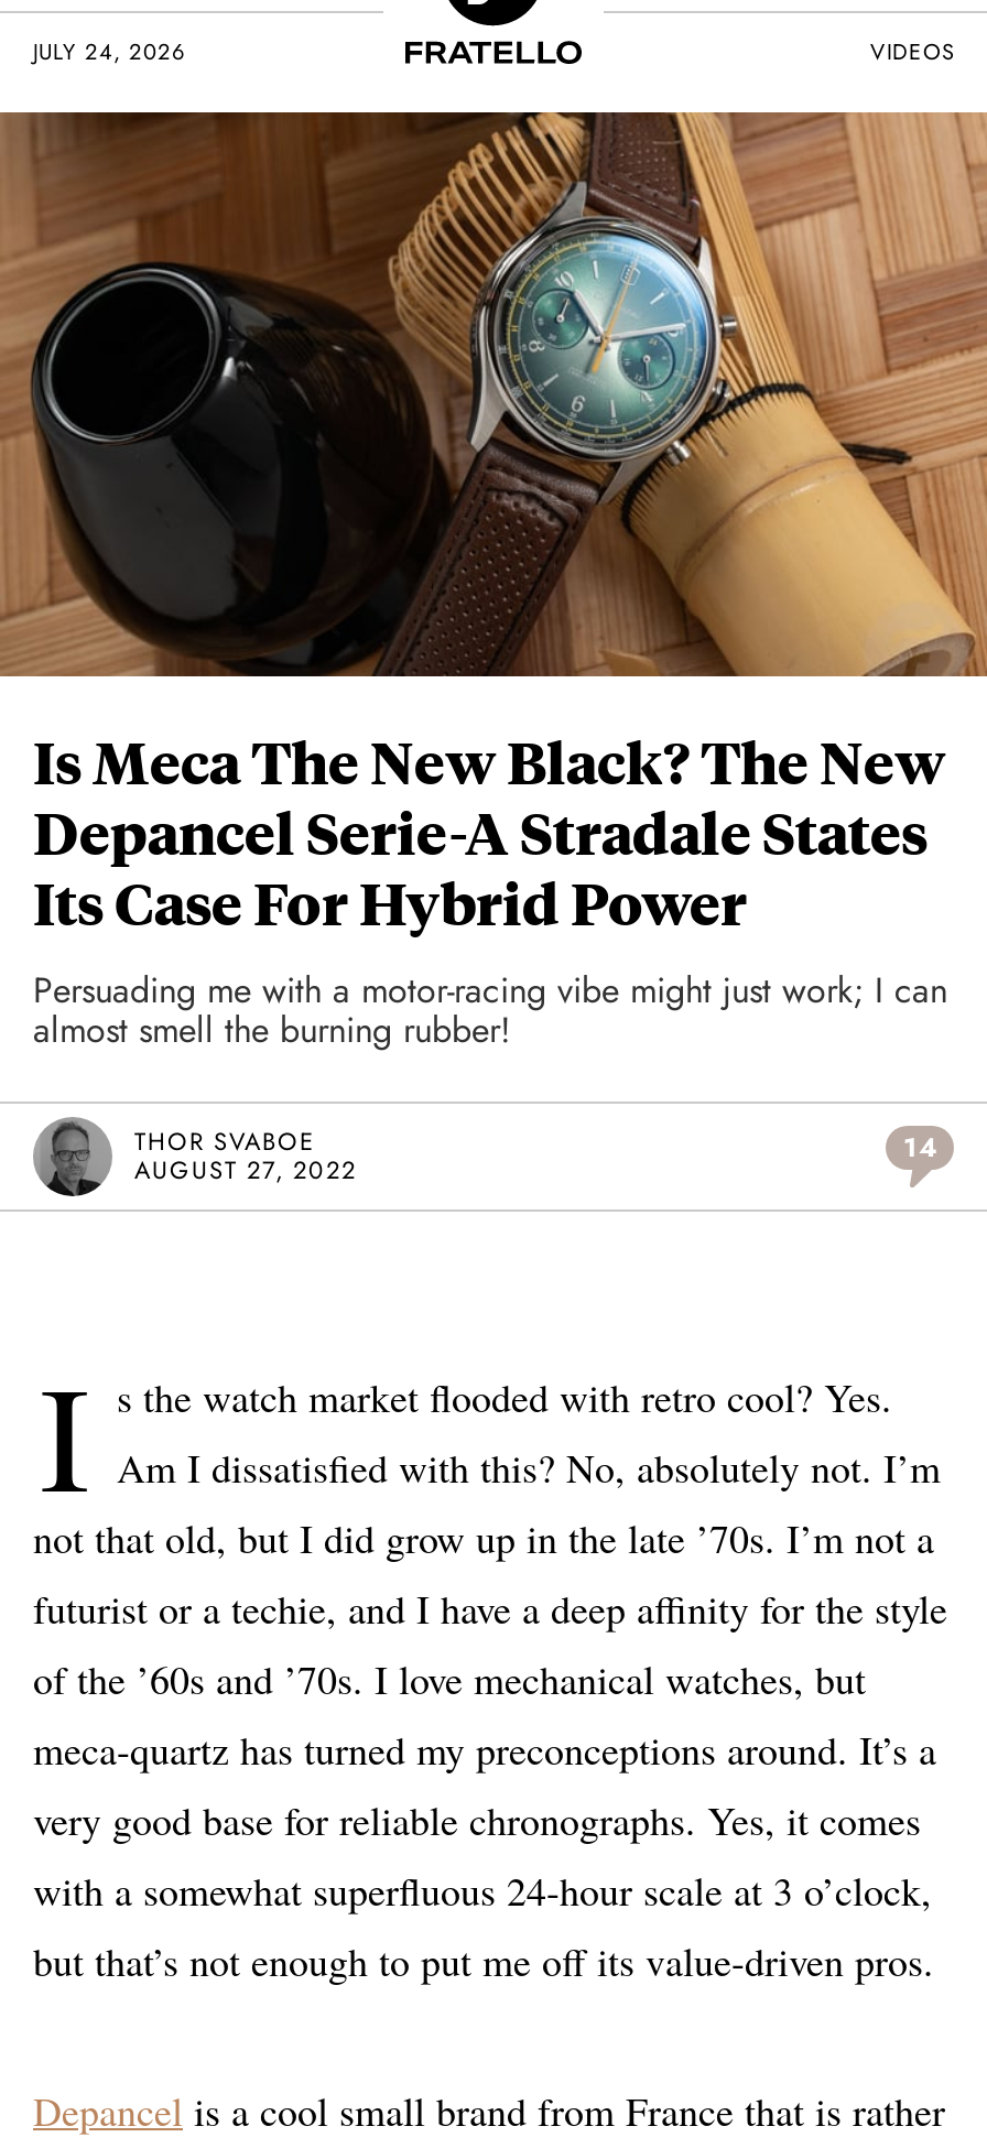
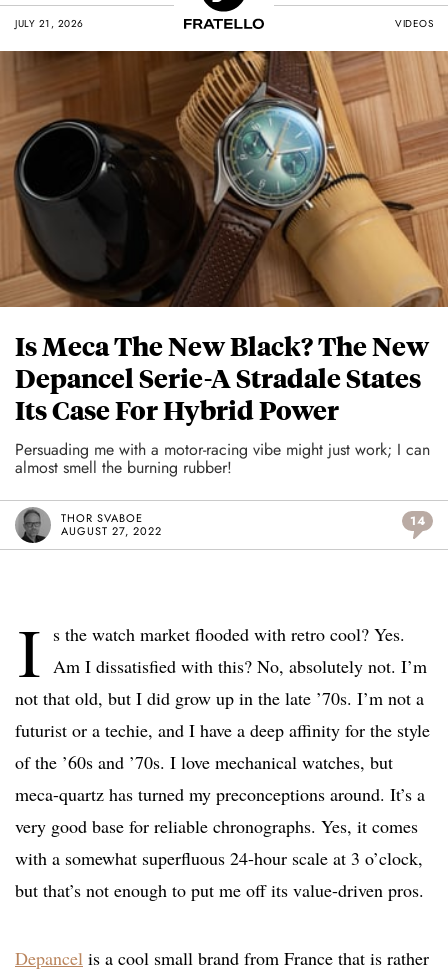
[33,35,186,68] JULY 24, 2026 -> [15,16,83,31] JULY 21, 2026

